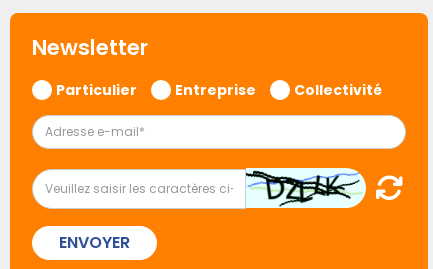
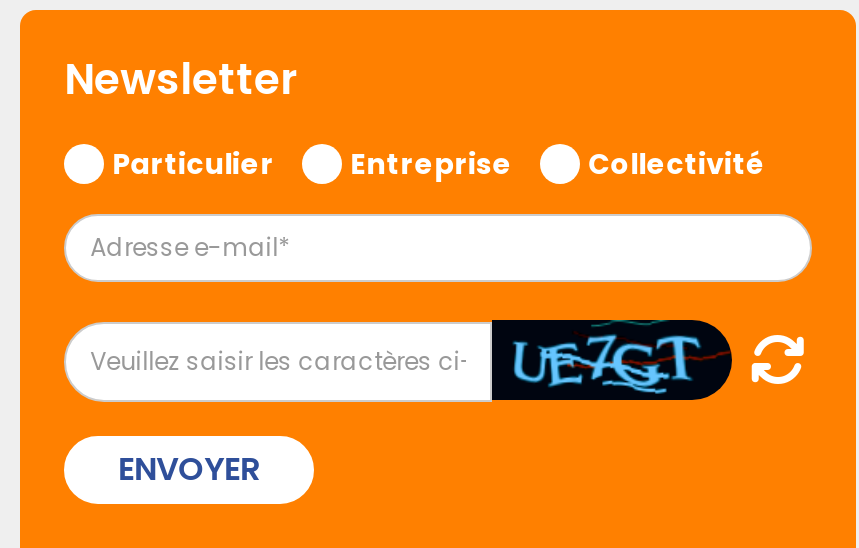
[245,167,367,209] [image] -> [490,318,734,402] [image]

